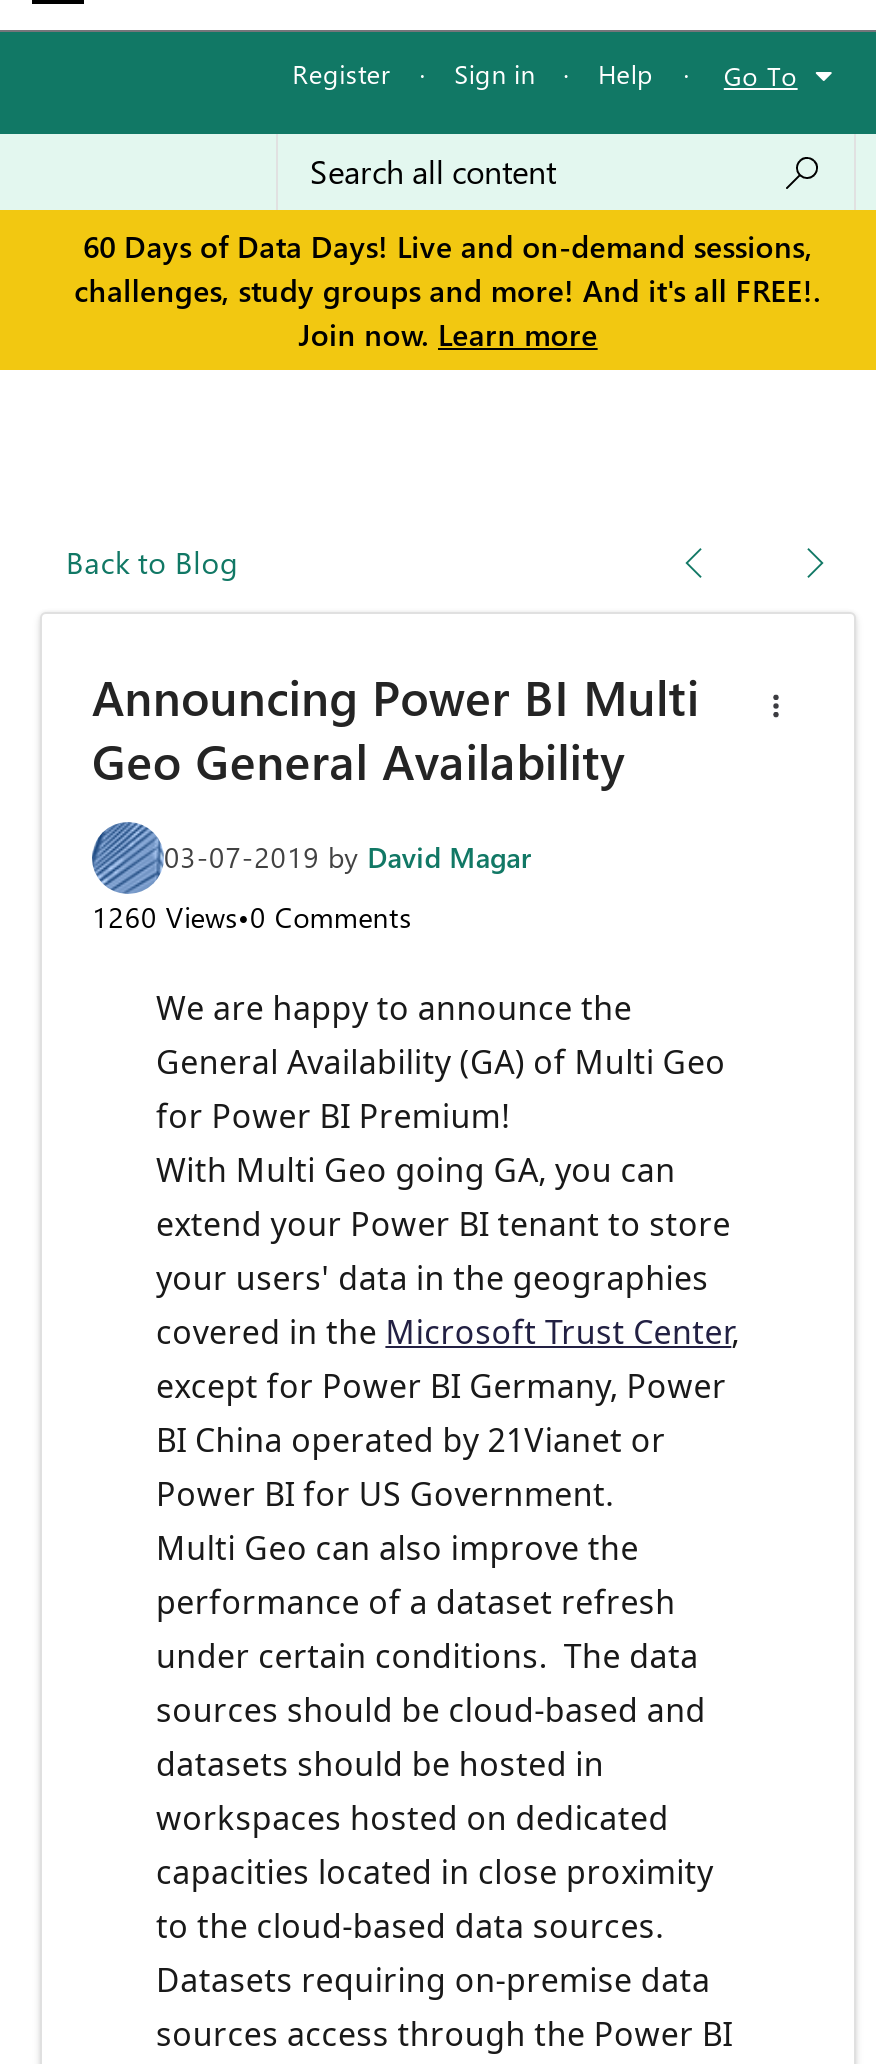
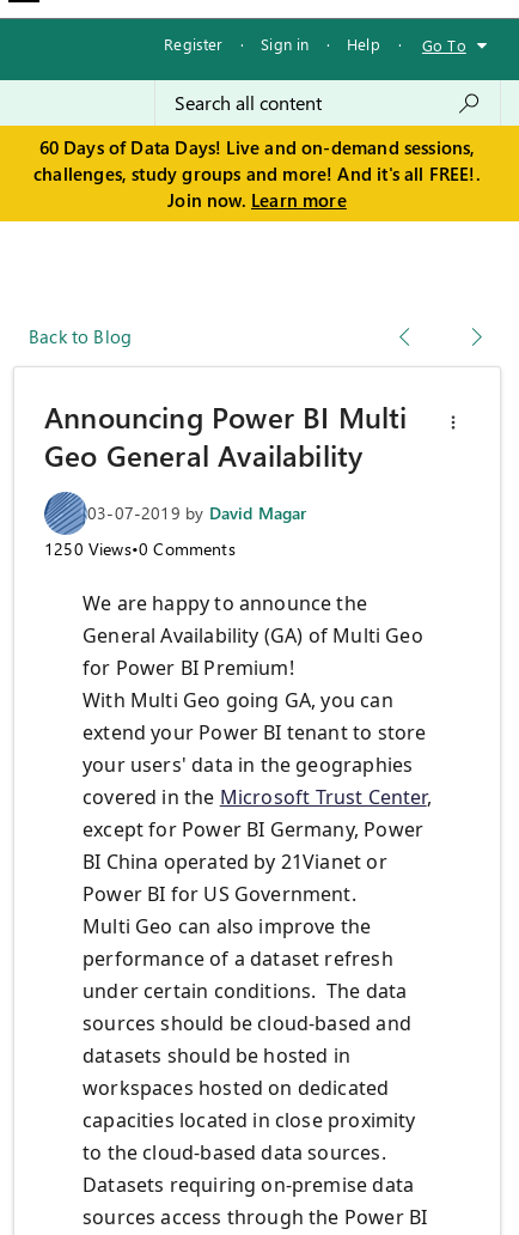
[92,899,412,937] 1260 Views•0 Comments -> [44,538,235,561] 1250 Views•0 Comments

